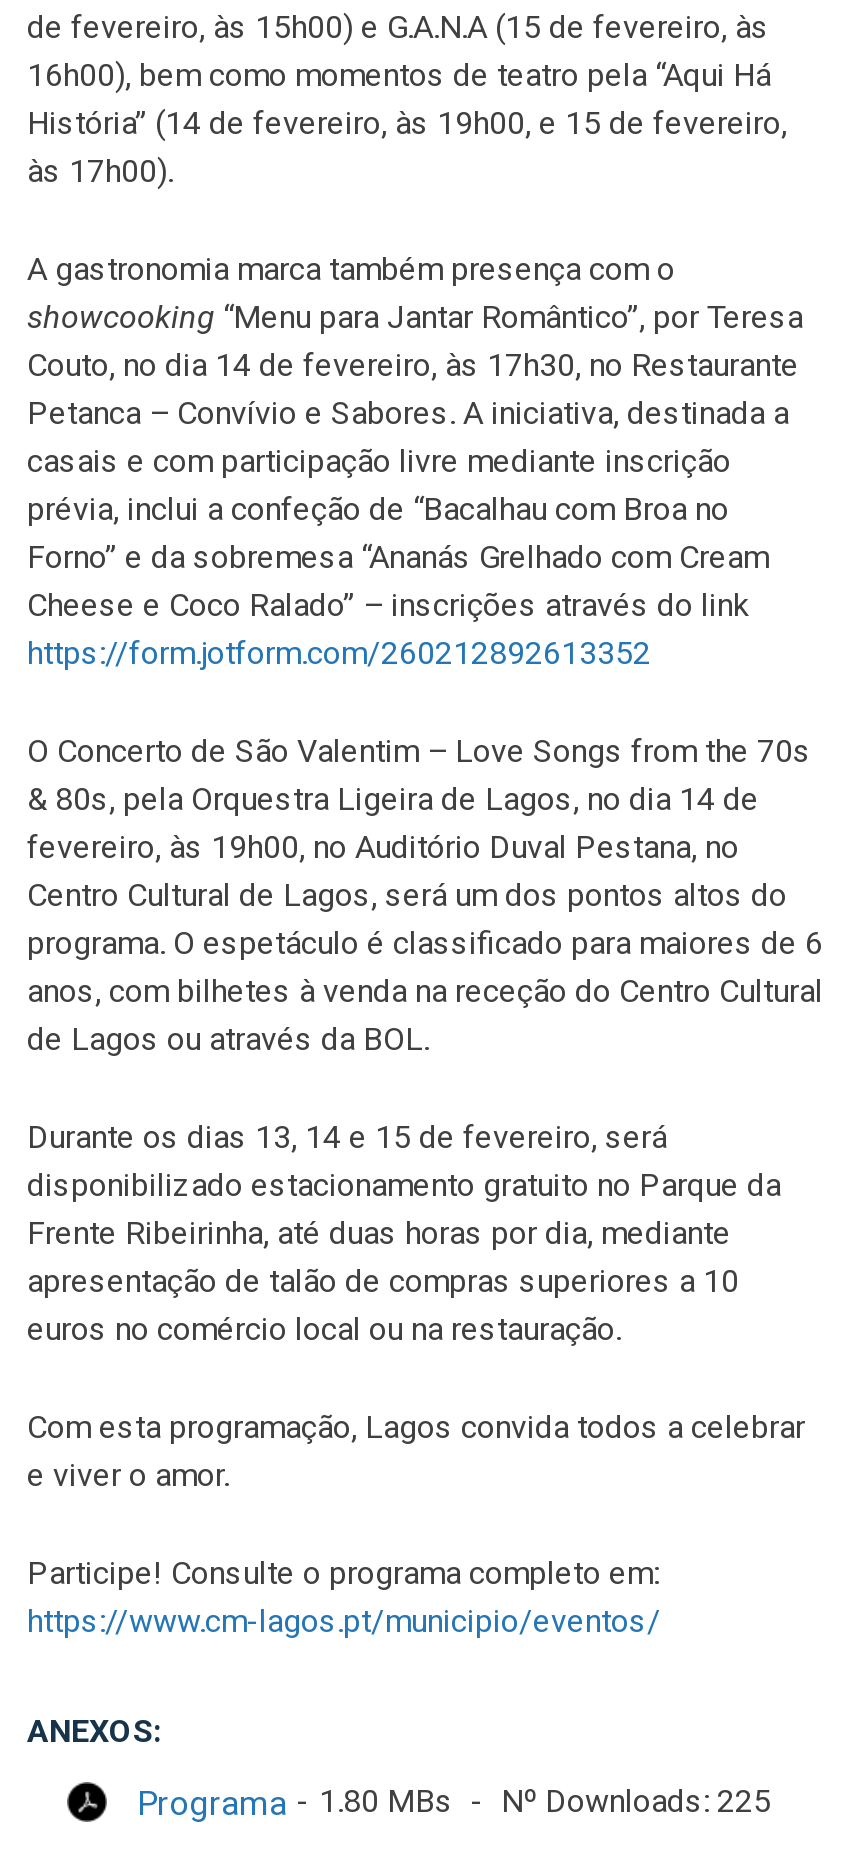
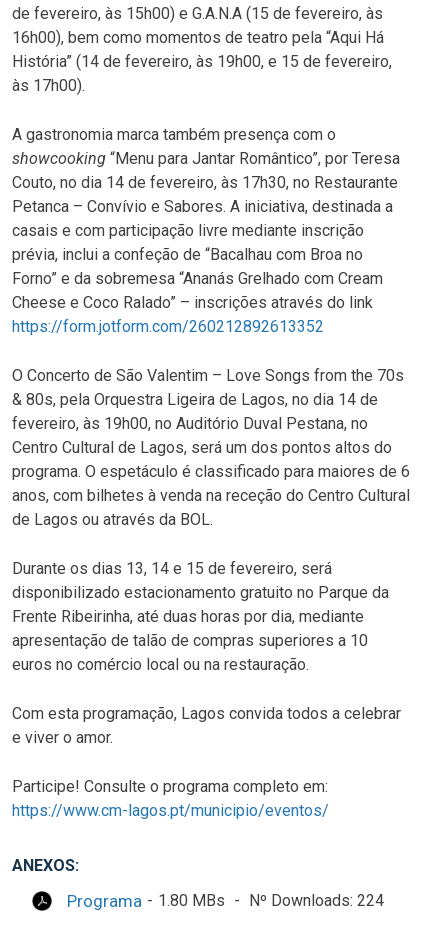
[137,1782,771,1822] Programa 1.80 MBs Nº Downloads: 225 -> [67,891,384,911] Programa 1.80 MBs Nº Downloads: 224

